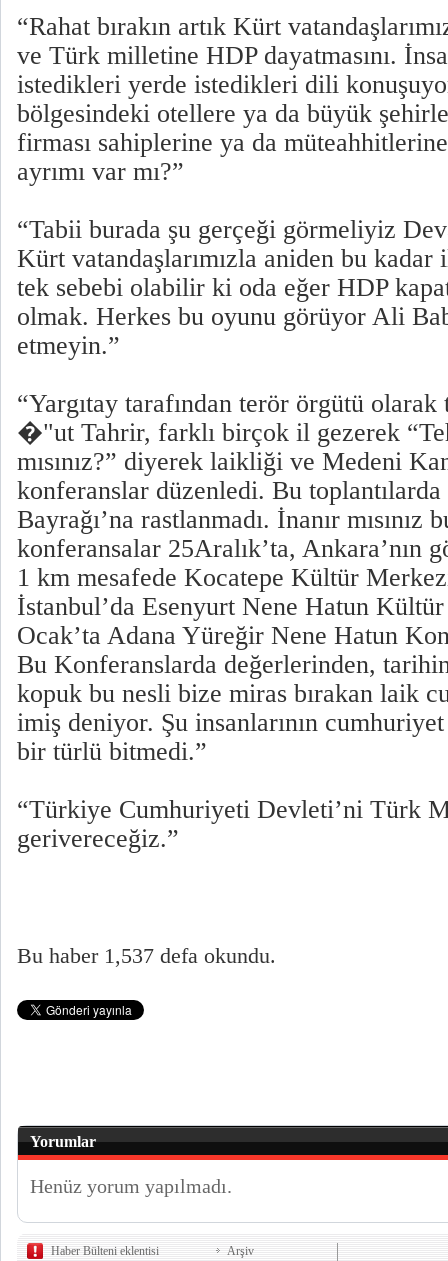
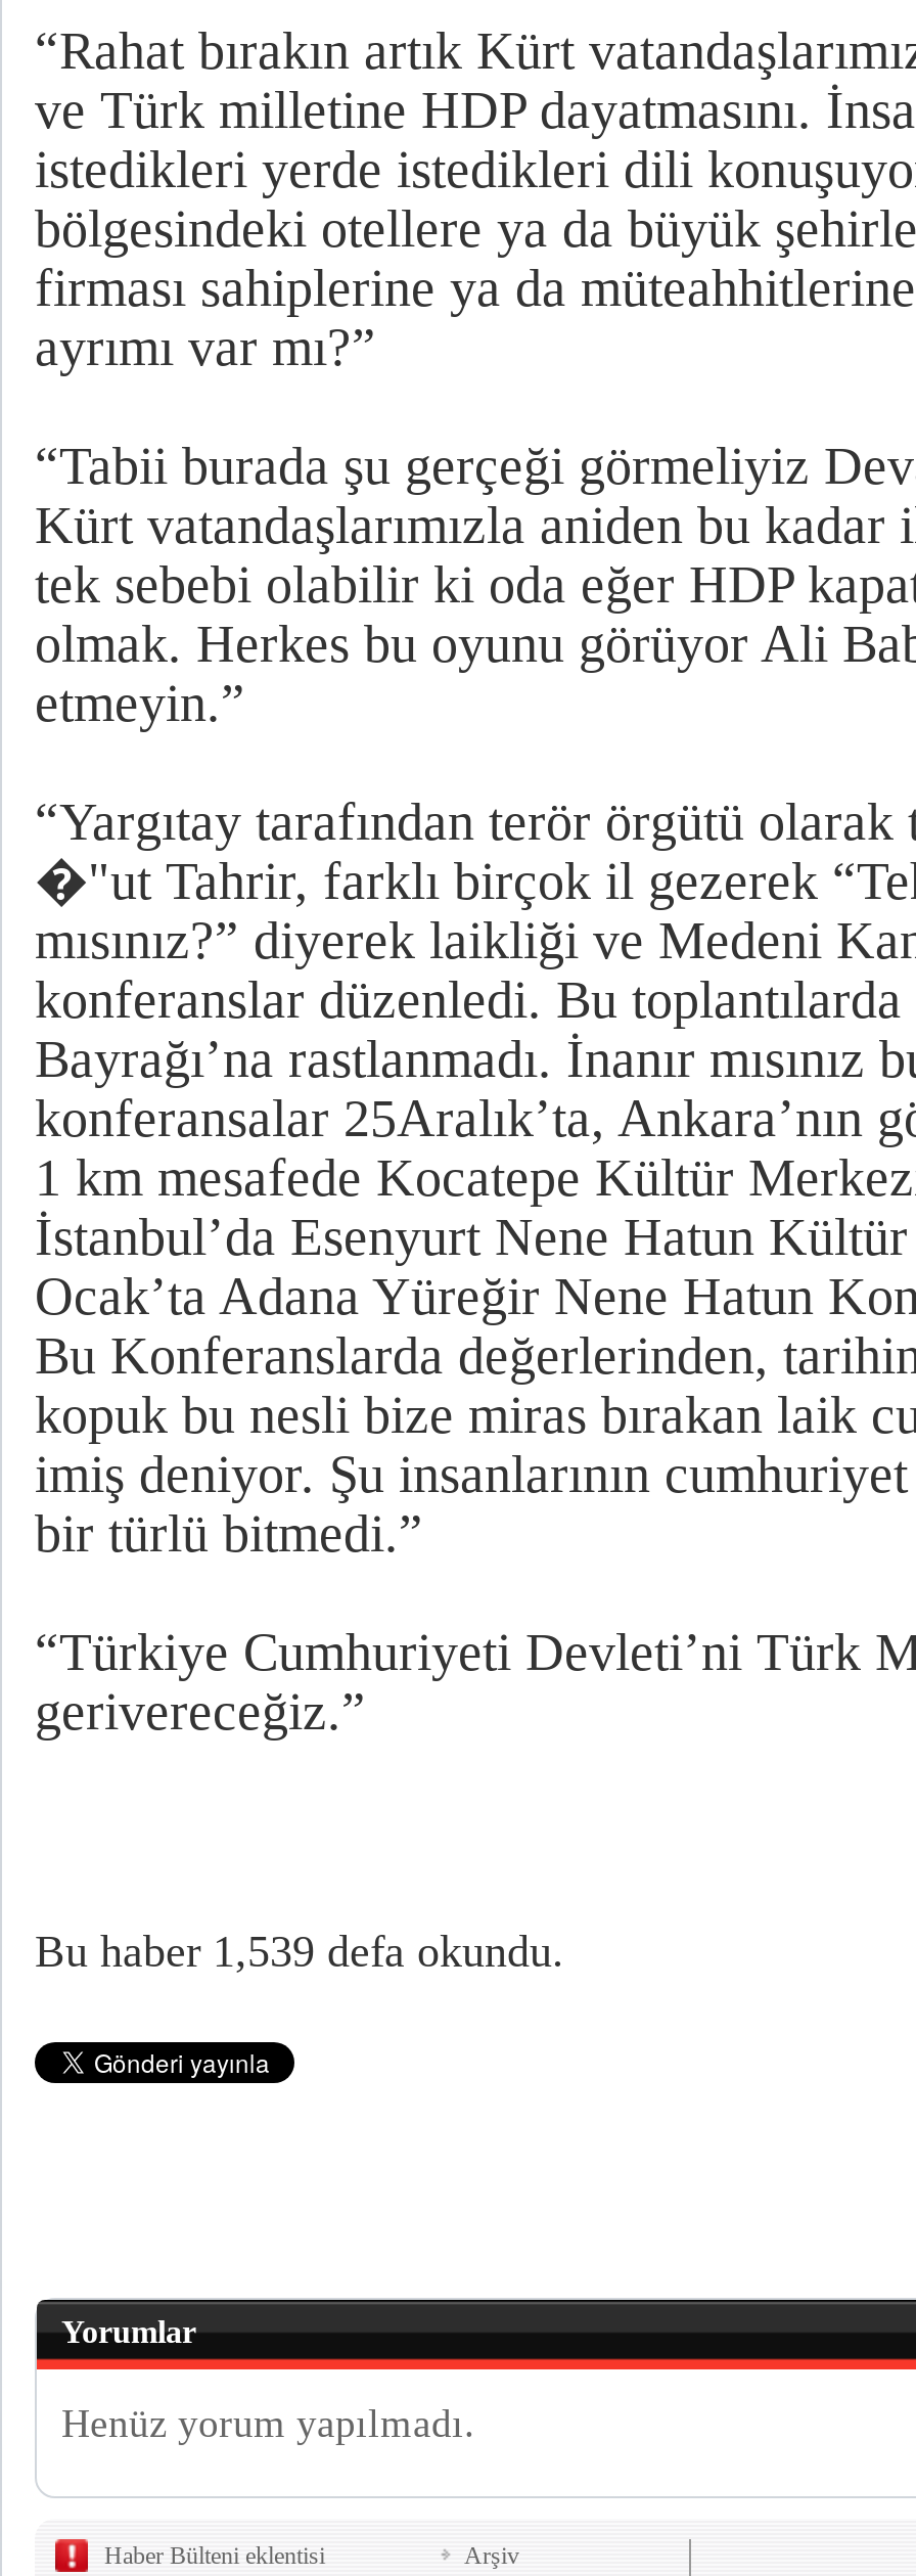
[17,944,276,968] Bu haber 1,537 defa okundu. -> [35,1928,564,1977] Bu haber 1,539 defa okundu.

